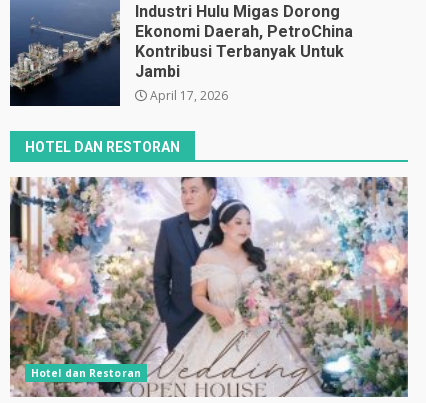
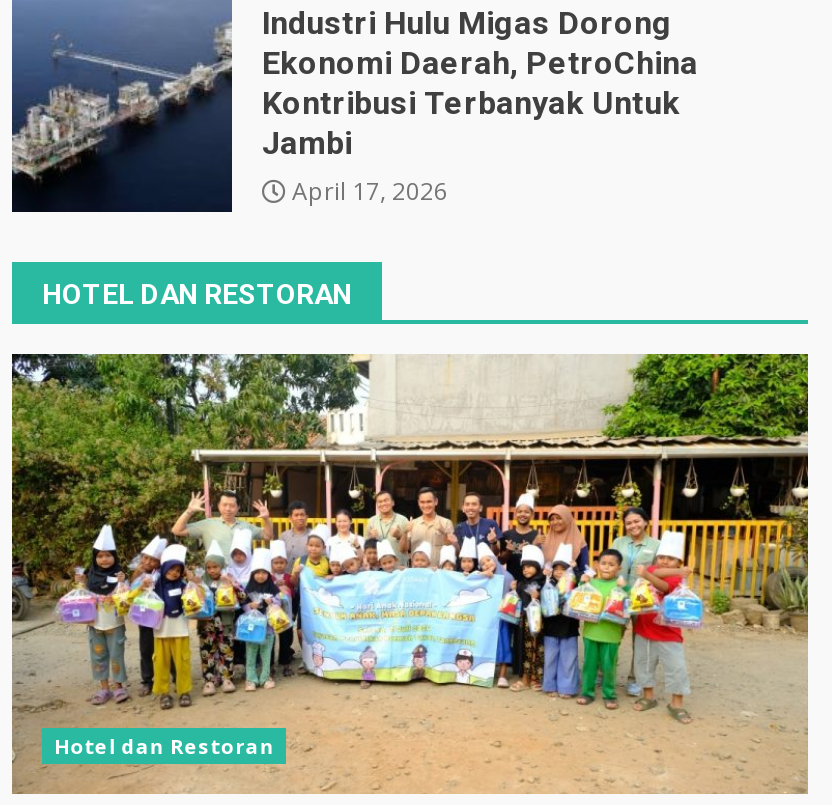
[9,176,409,398] [image] -> [10,352,810,796] [image]

